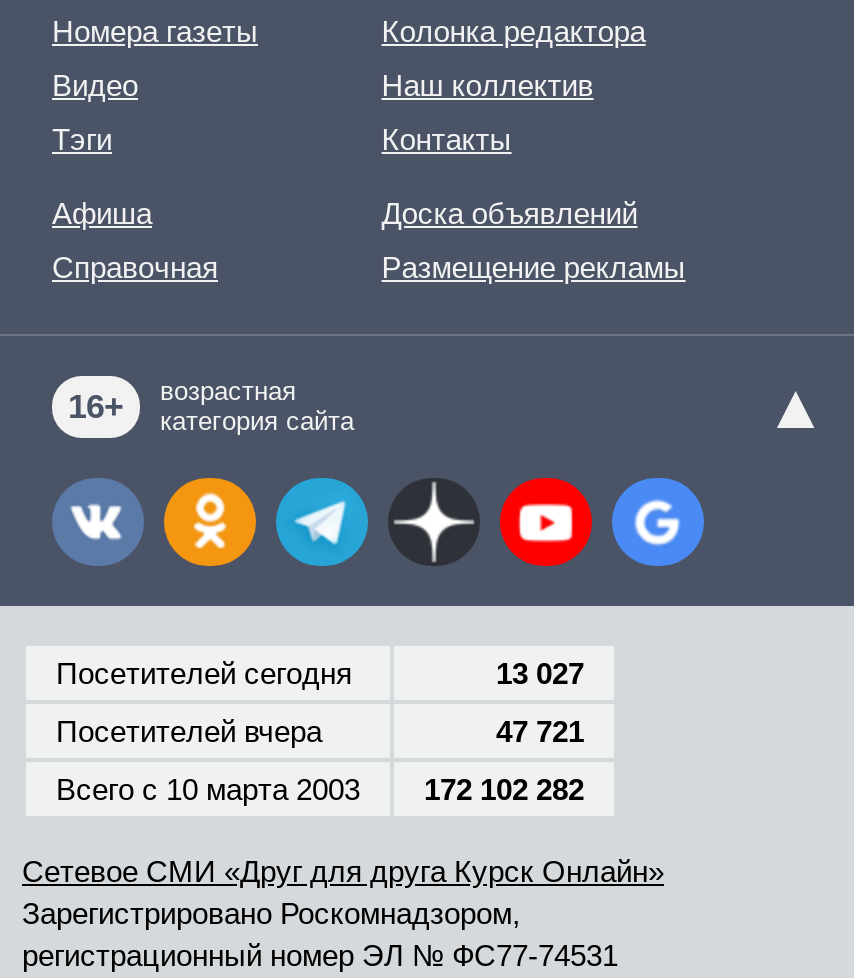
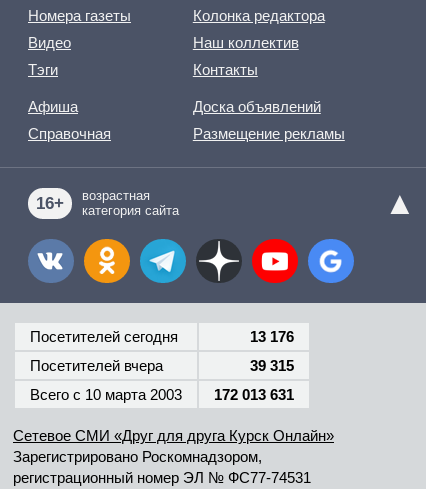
[496,656,584,690] 13 027 -> [250,328,294,345] 13 176
[496,714,584,748] 47 721 -> [250,357,294,374] 39 315
[56,772,584,806] Всего c 10 марта 2003 172 102 282 -> [30,386,294,403] Всего c 10 марта 2003 172 013 631

